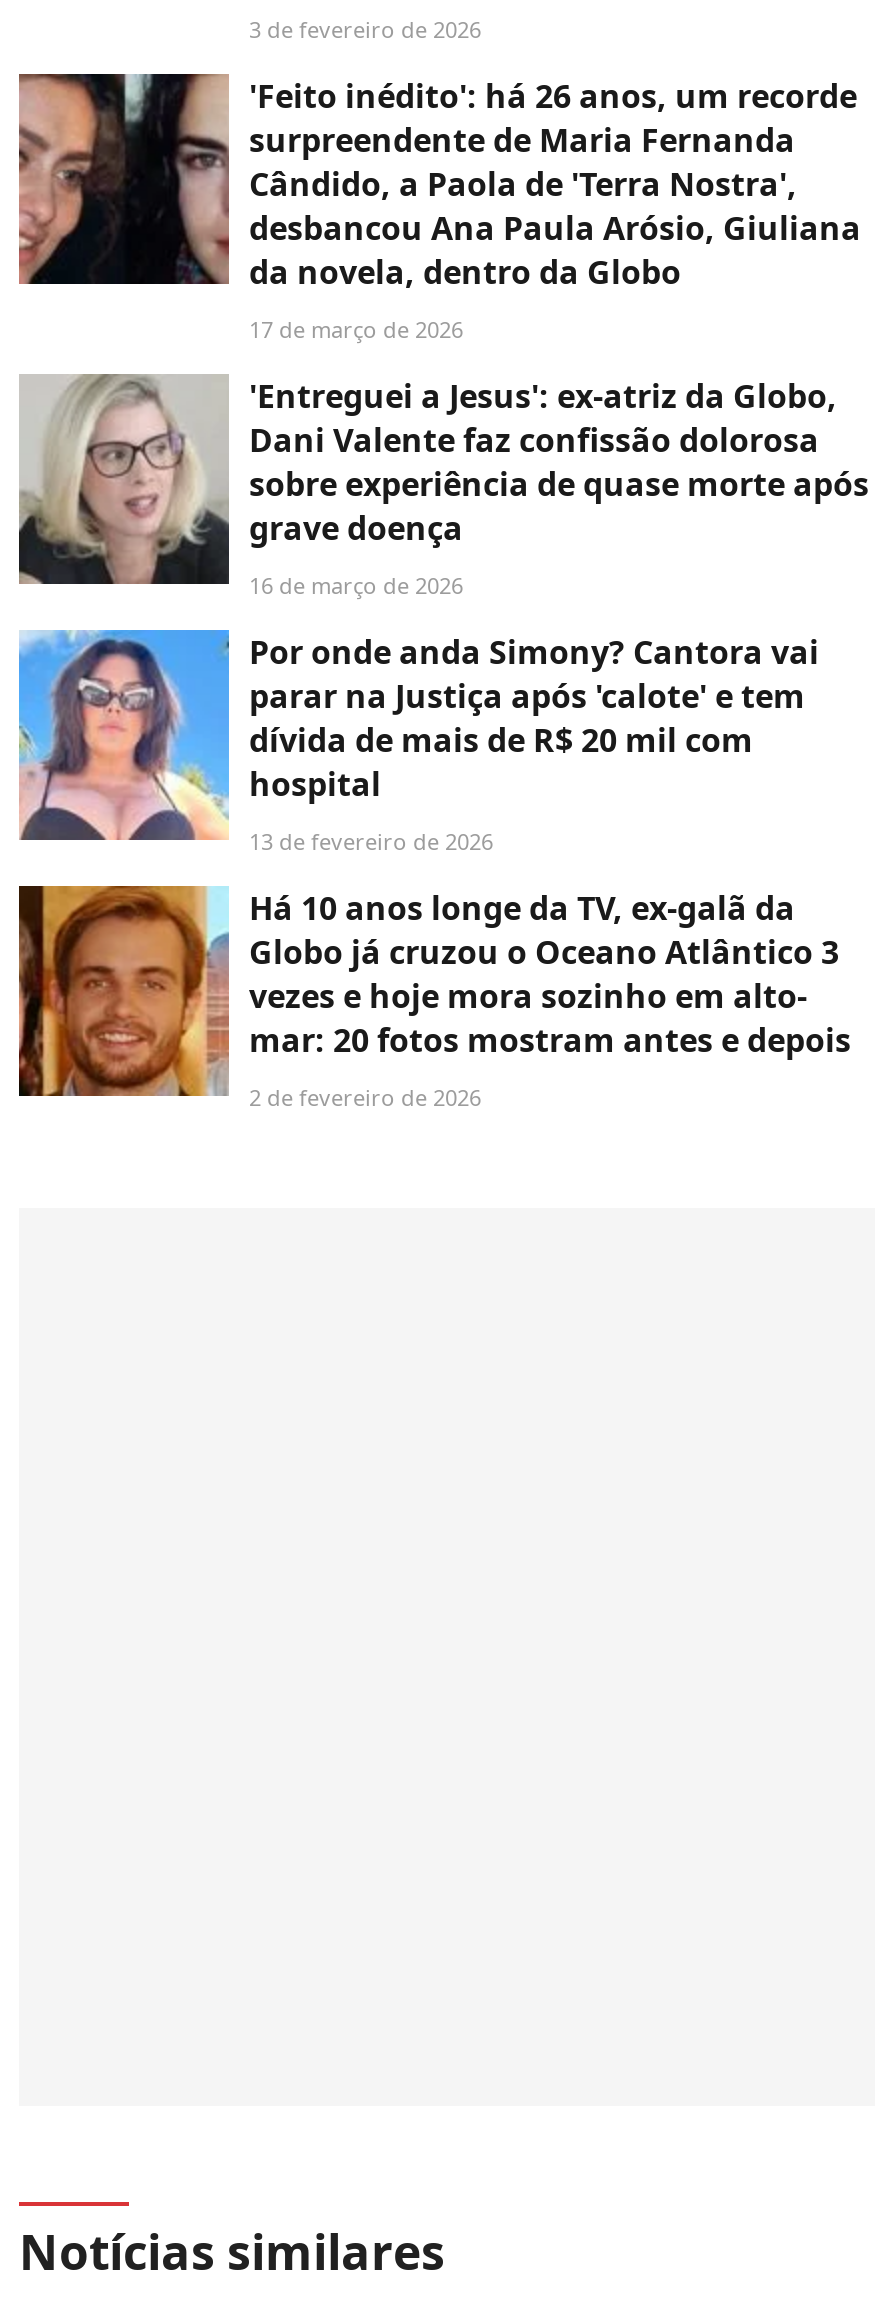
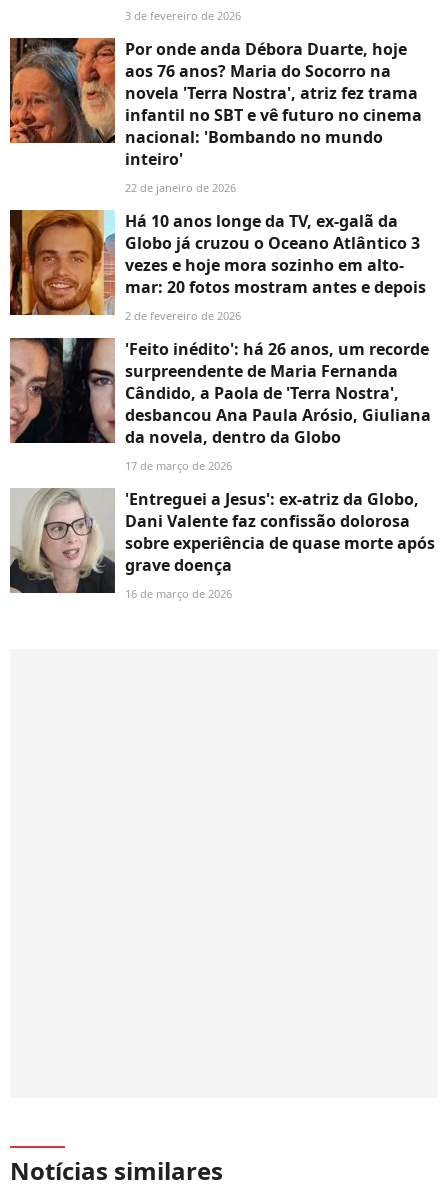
none -> [10,37,422,195] [image] | Por onde anda Débora Duarte, hoje | aos 76 anos? Maria do Socorro na | novela 'Terra Nostra', atriz fez trama | infantil no SBT e vê futuro no cinema | nacional: 'Bombando no mundo | inteiro' | 22 de janeiro de 2026
moved [15,70,869,600] -> [8,336,435,601]: [image] | 'Feito inédito': há 26 anos, um recorde | surpreendente de Maria Fernanda | ... | grave doença | 16 de março de 2026
[17,628,819,856] [image] | Por onde anda Simony? Cantora vai | parar na Justiça após 'calote' e tem | dívida de mais de R$ 20 mil com | hospital | 13 de fevereiro de 2026 -> none
moved [17,884,851,1112] -> [9,209,426,323]: [image] | Há 10 anos longe da TV, ex-galã da | Globo já cruzou o Oceano Atlântico 3 | vezes e hoje mora sozinho em alto- | mar: 20 fotos mostram antes e depois | 2 de fevereiro de 2026

